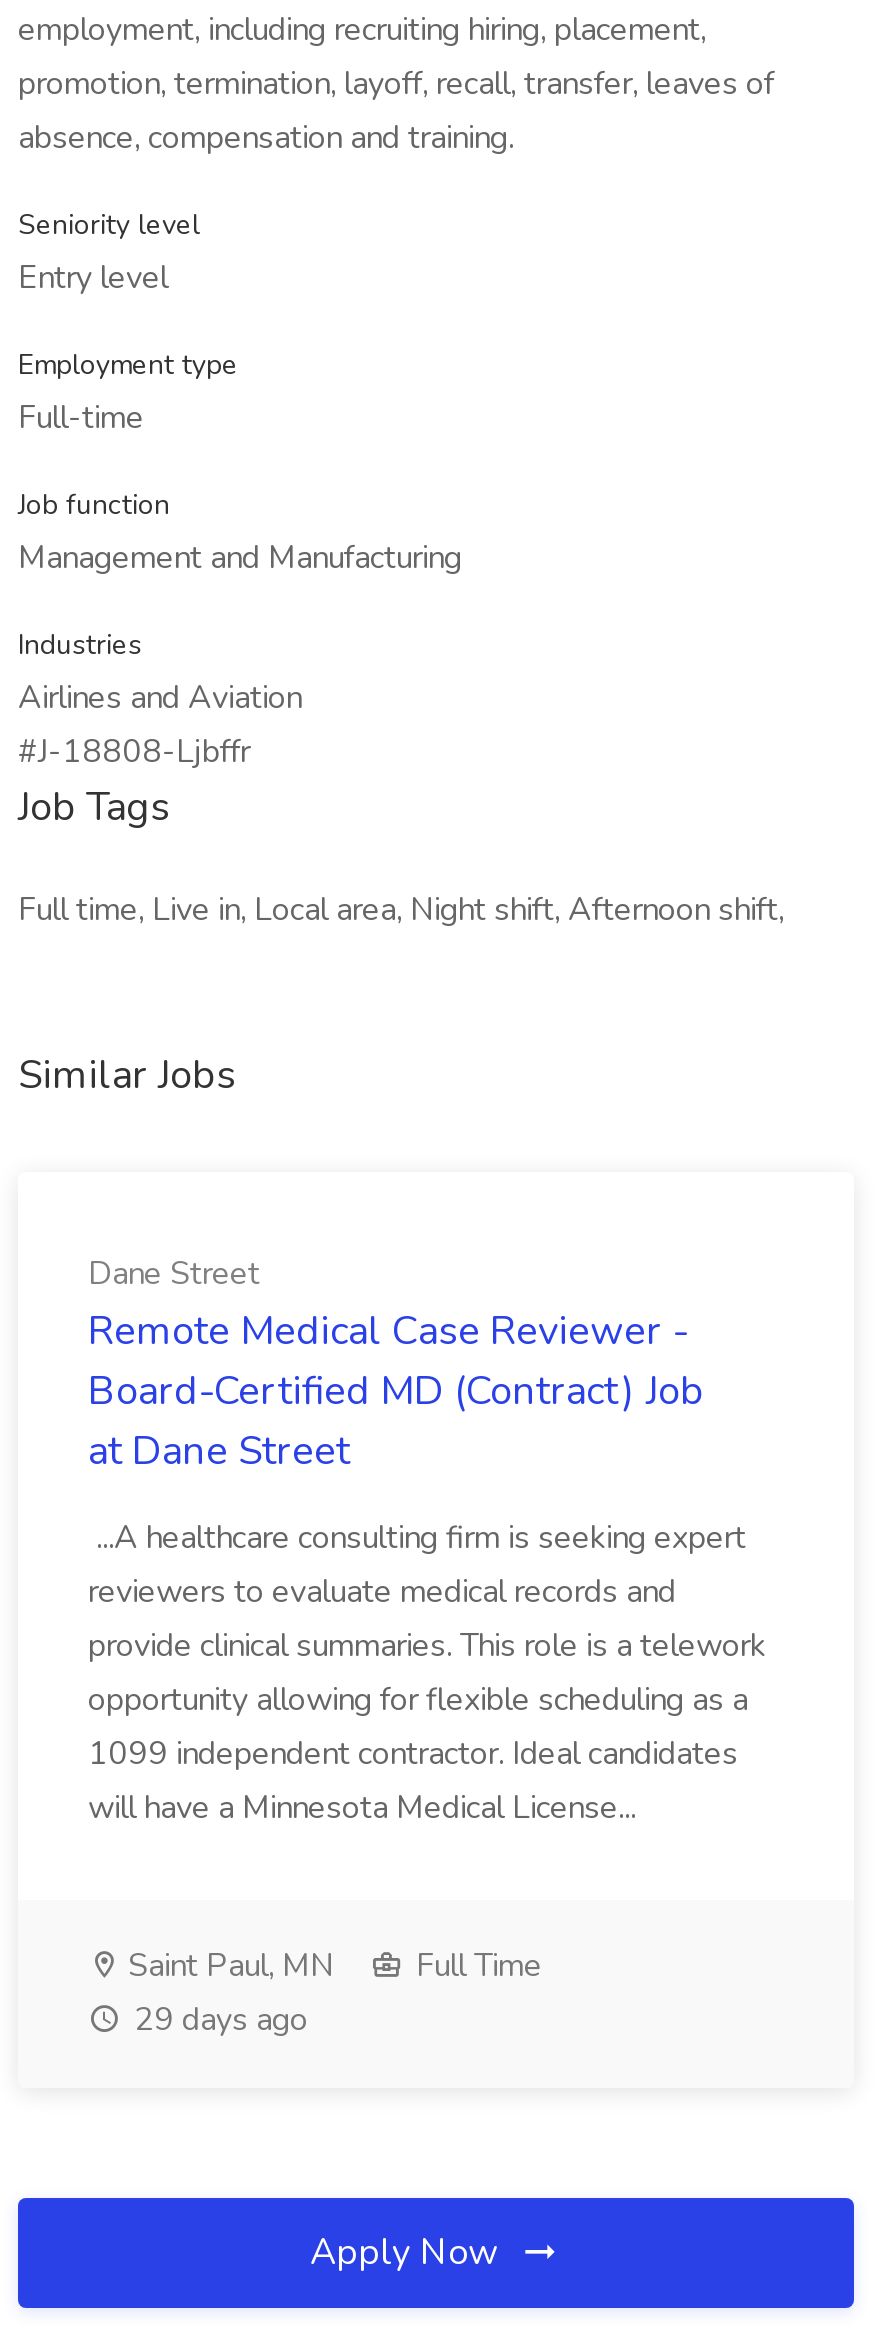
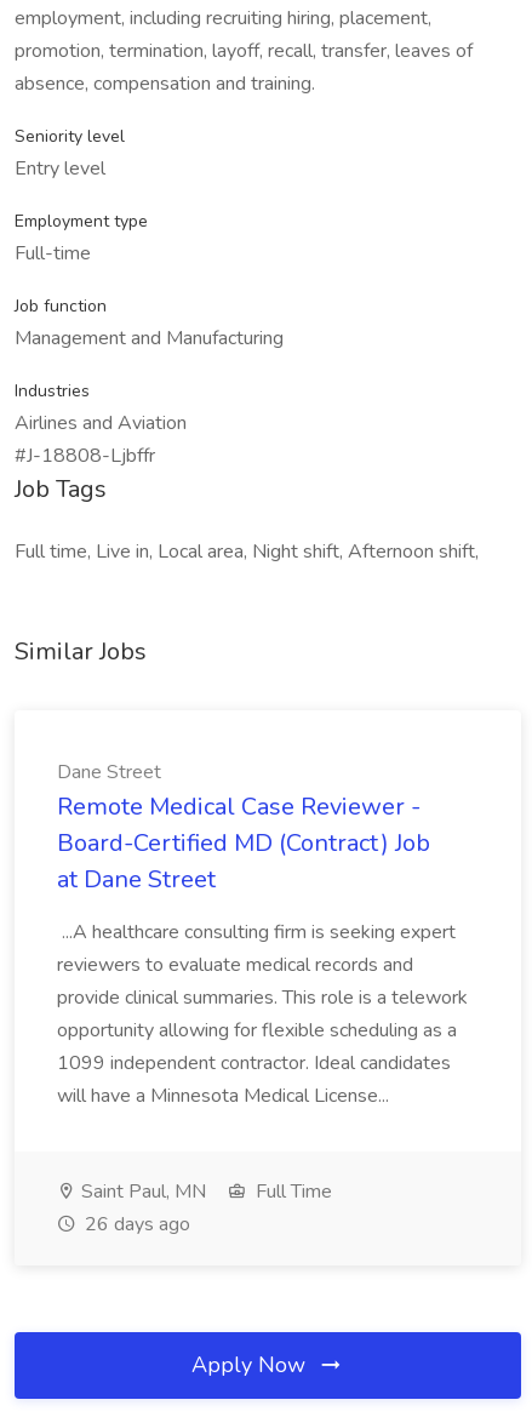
[126,1998,308,2042] 29 days ago -> [80,1211,190,1238] 26 days ago

